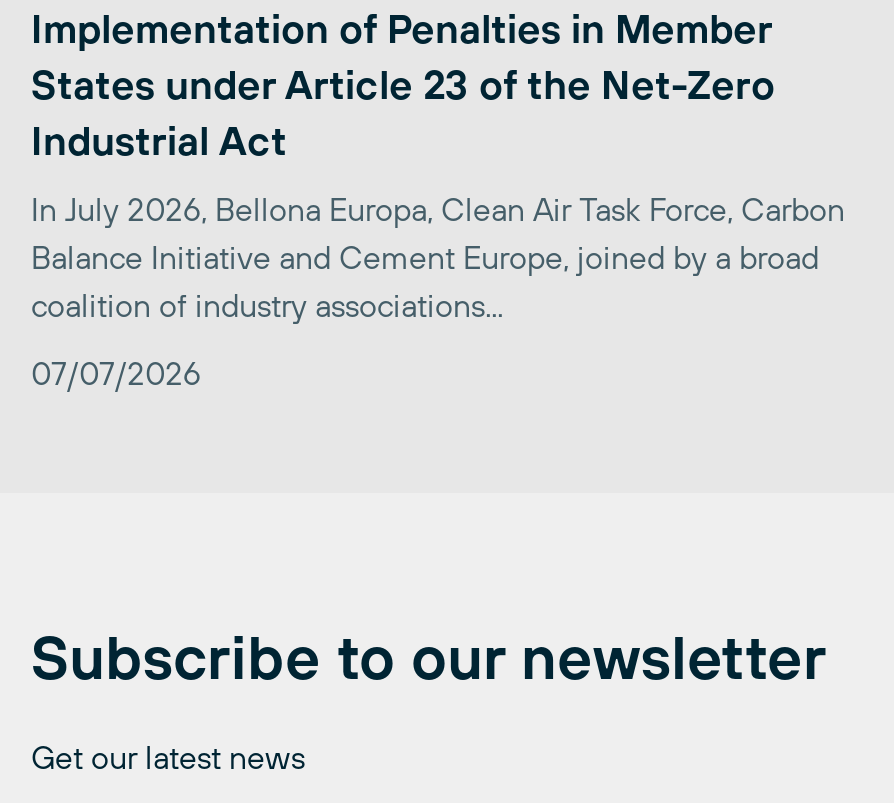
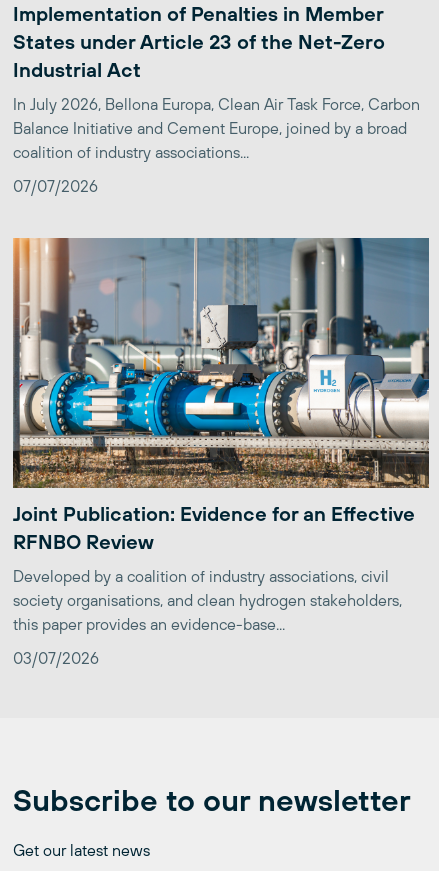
none -> [12,237,430,667] [image] | Joint Publication: Evidence for an Effective | RFNBO Review | Developed by a coalition of industry associations, civil | society organisations, and clean hydrogen stakeholders, | this paper provides an evidence-base... | 03/07/2026

